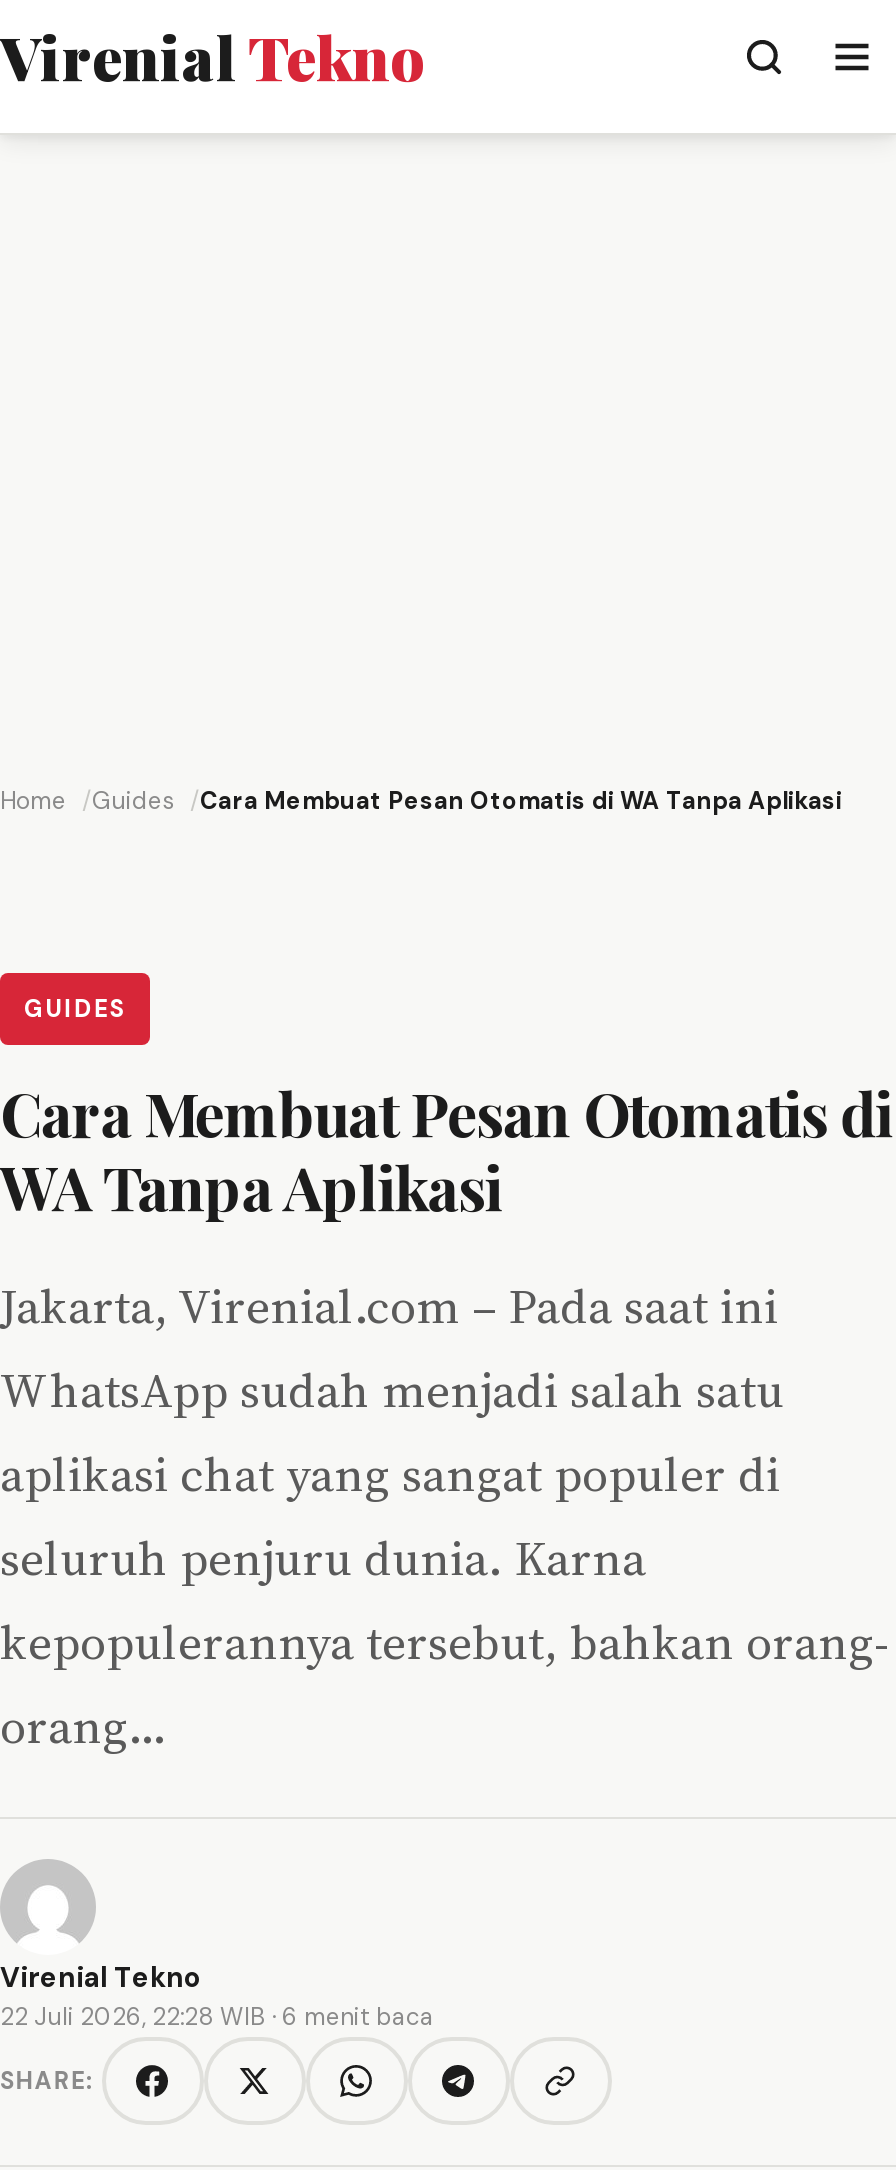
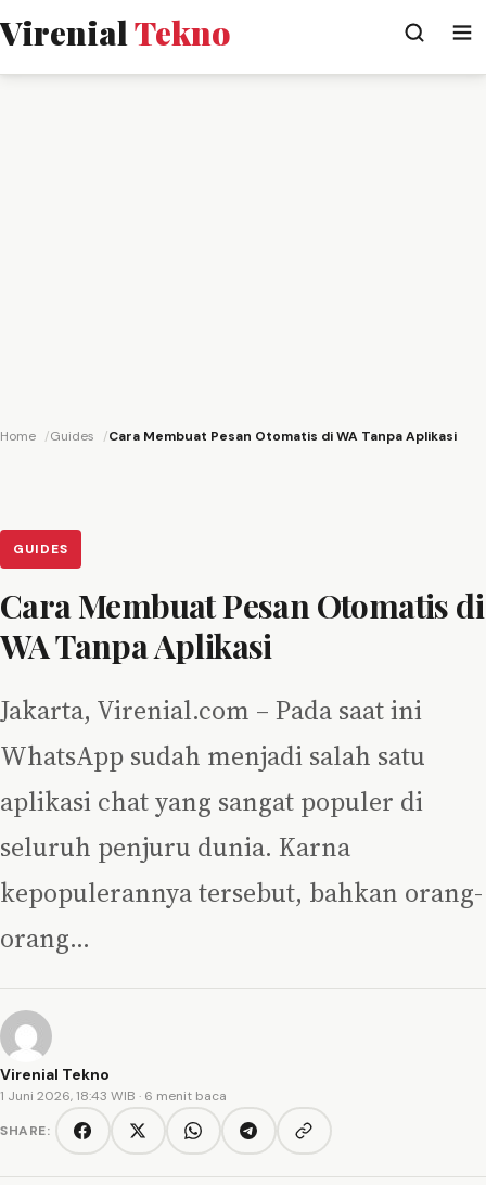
[0,2001,434,2033] 22 Juli 2026, 22:28 WIB · 6 menit baca -> [0,1087,227,1105] 1 Juni 2026, 18:43 WIB · 6 menit baca

